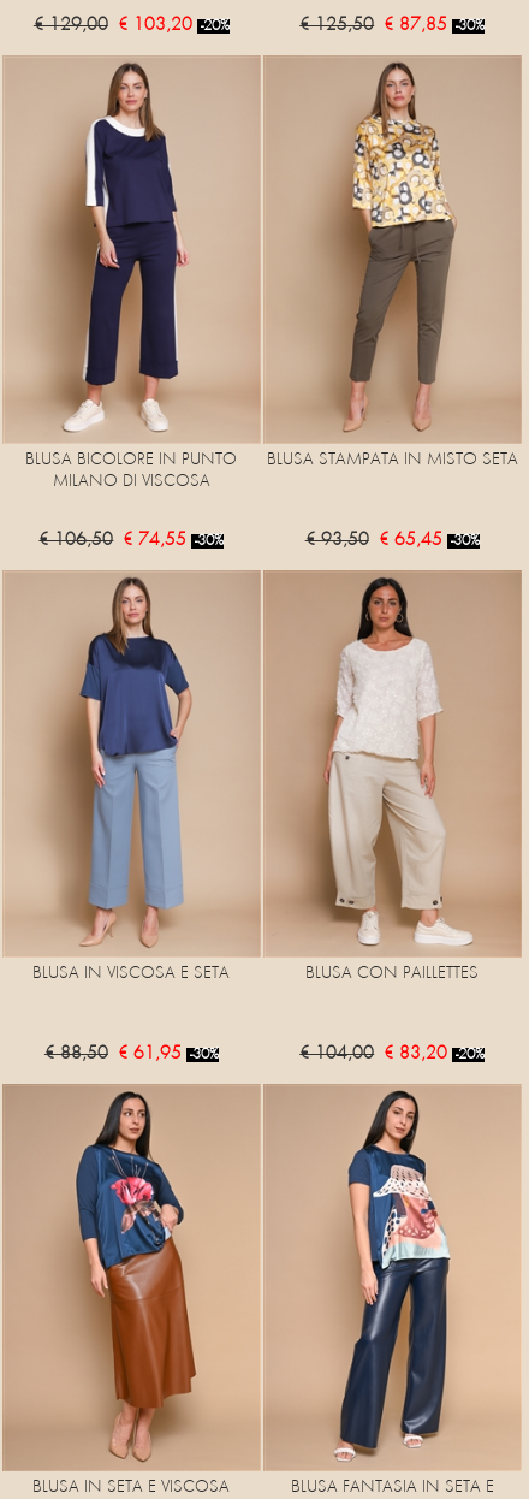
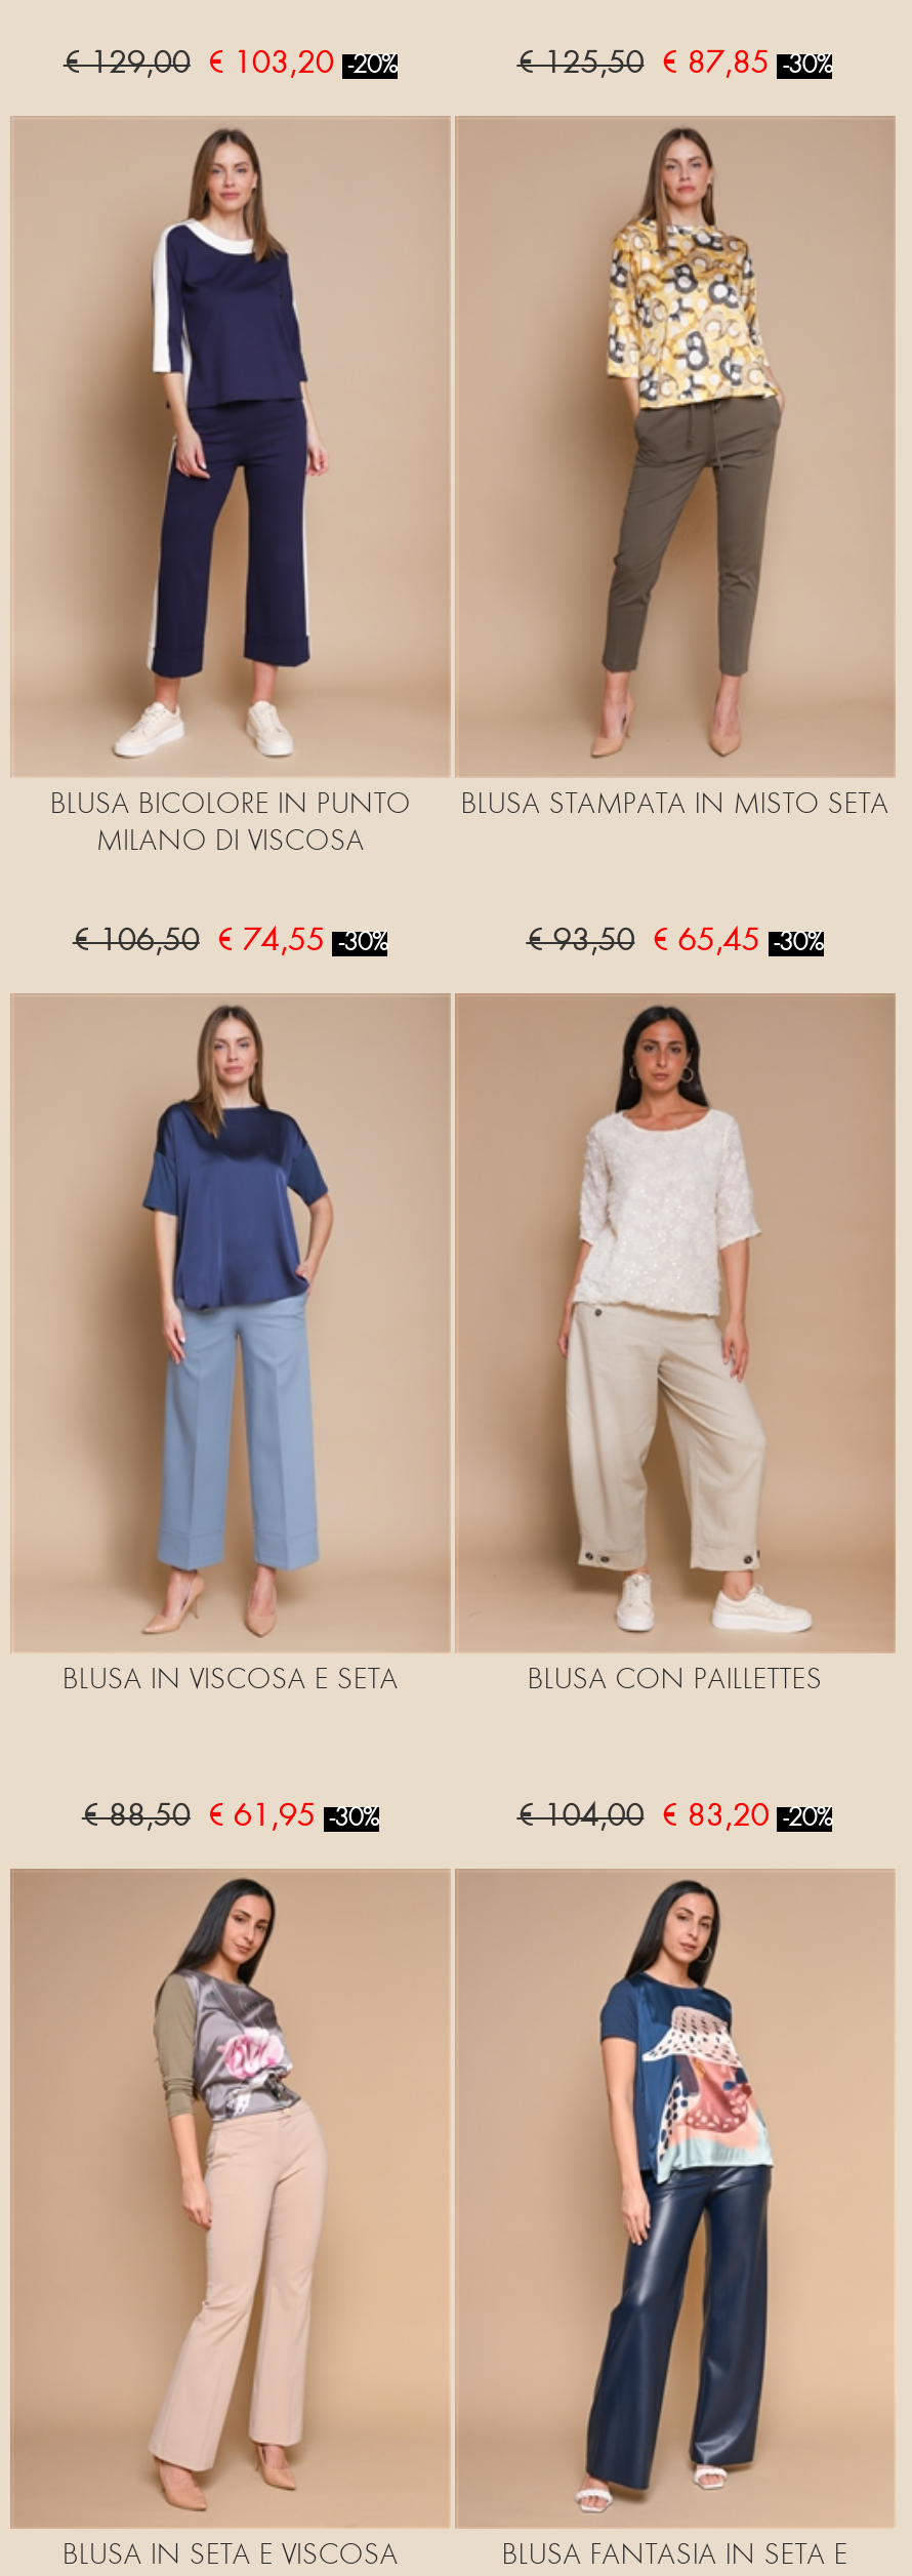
[75,1090,197,1463] [image] -> [135,1877,340,2512] [image]

